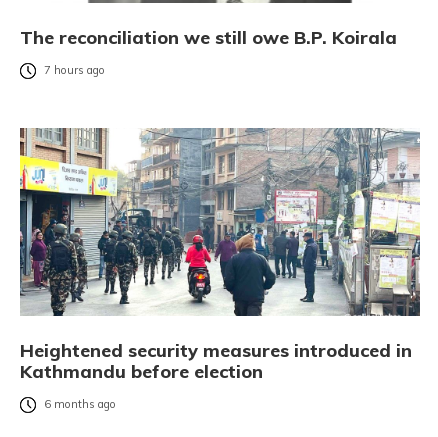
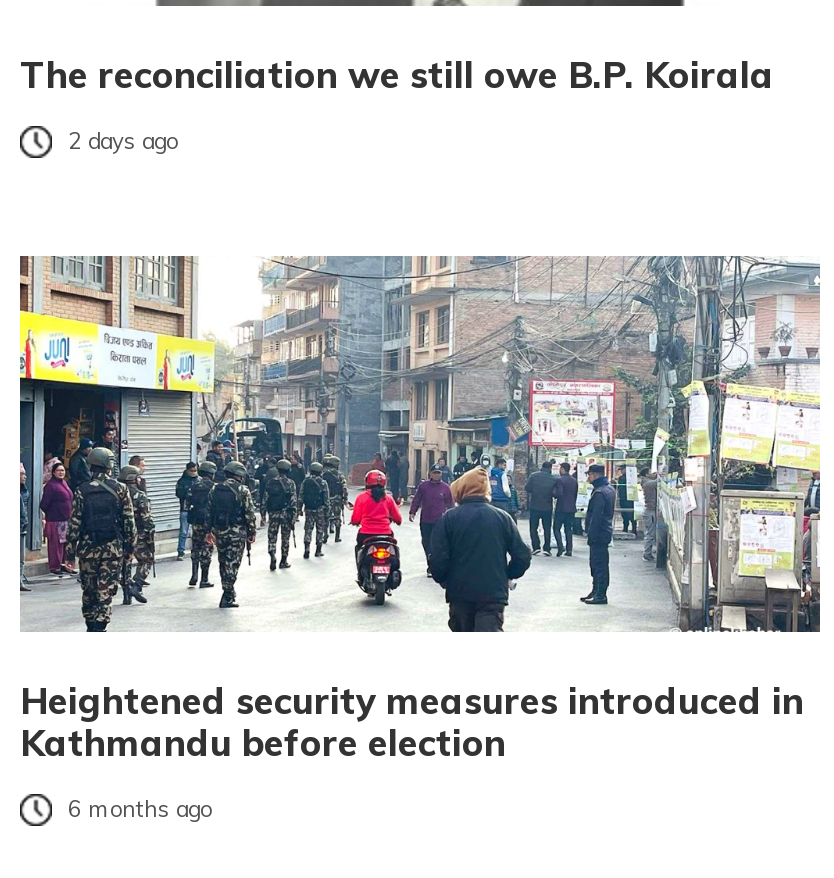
[44,64,105,78] 7 hours ago -> [68,127,178,155] 2 days ago

